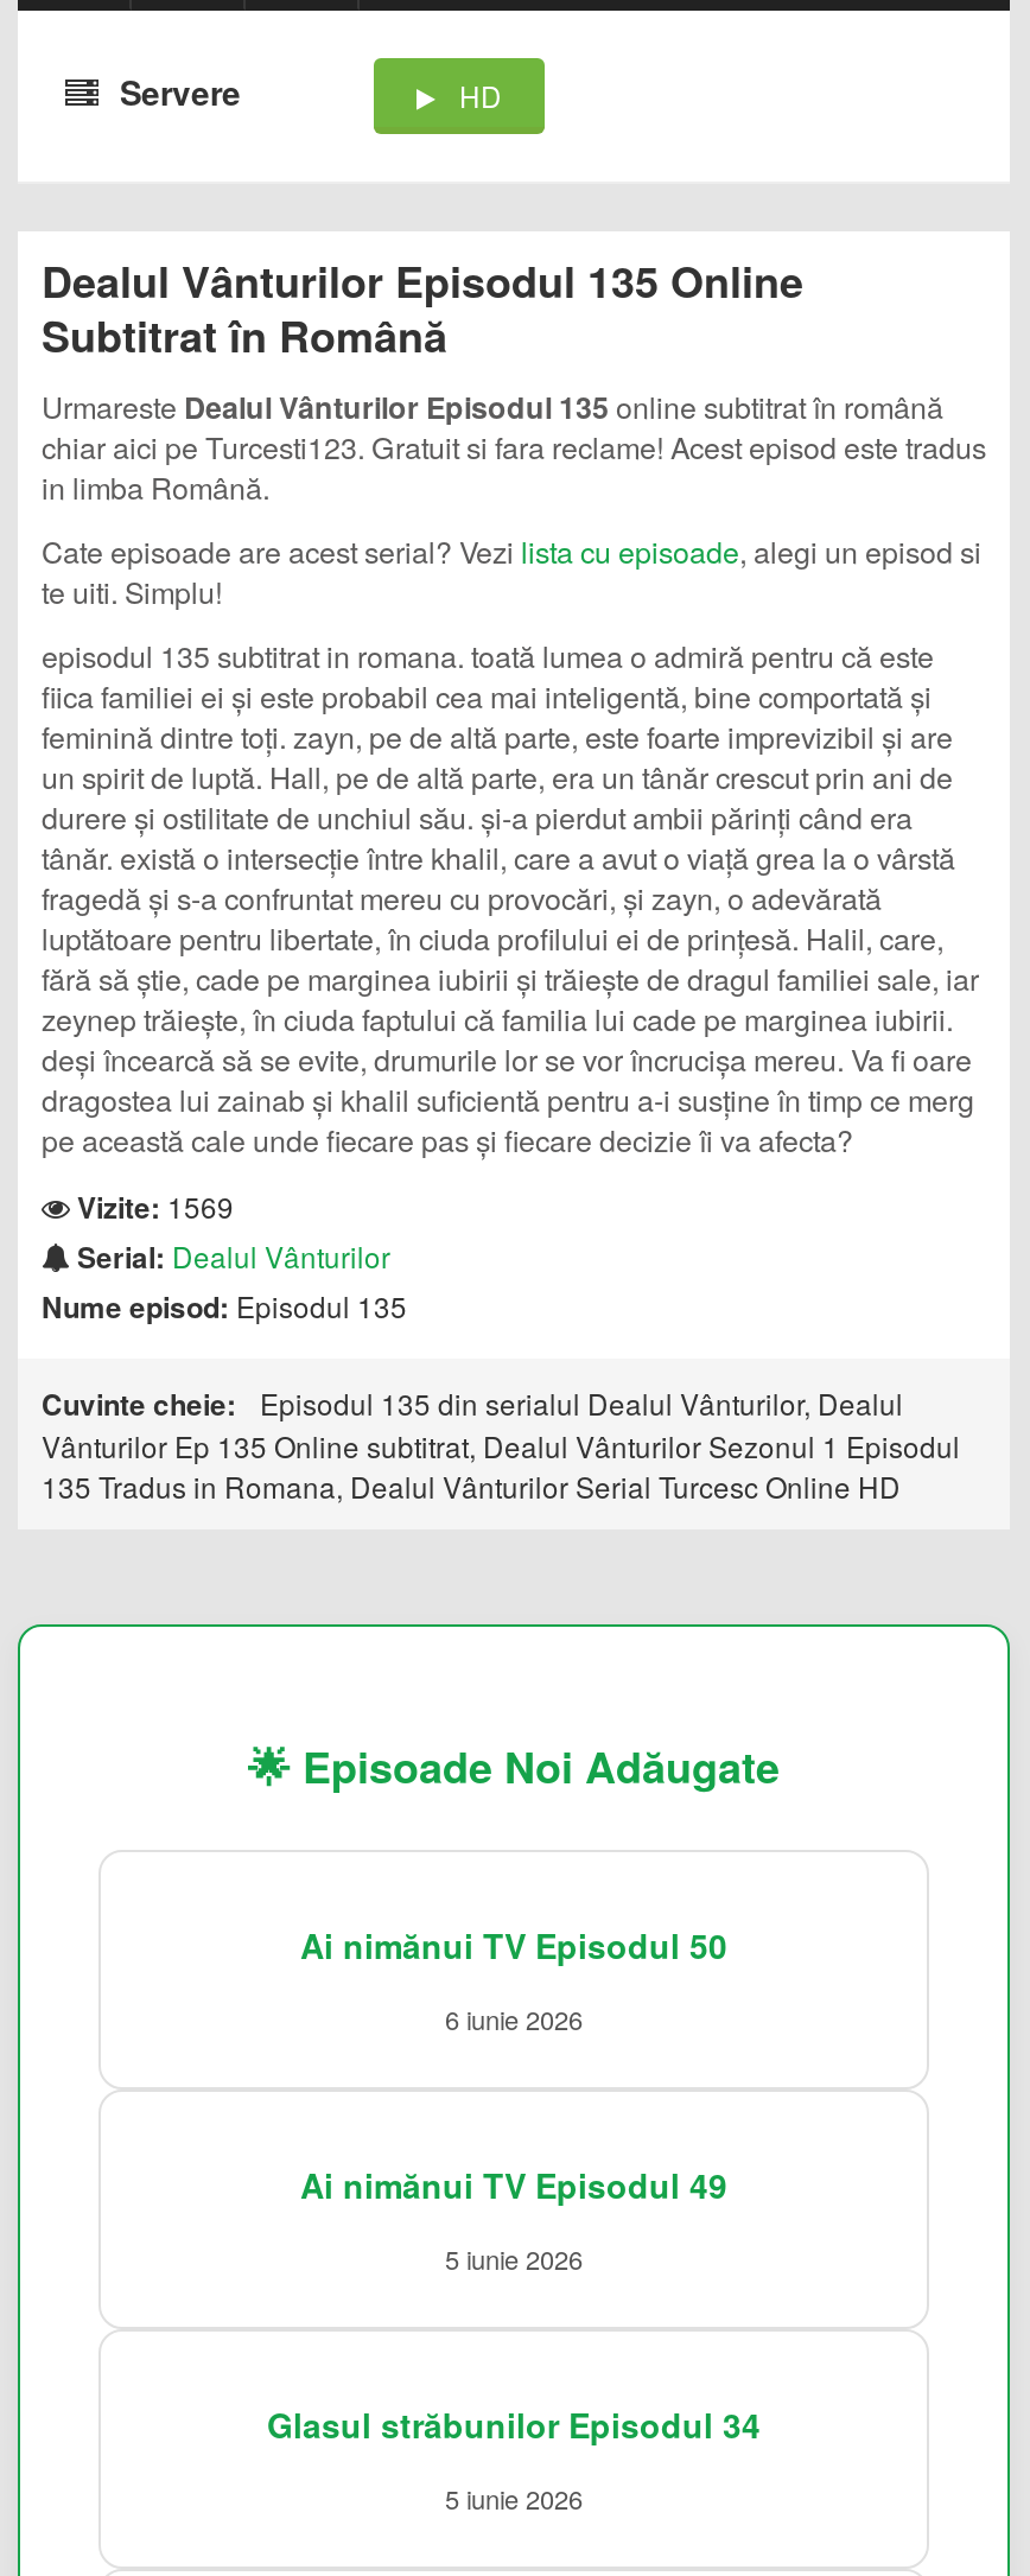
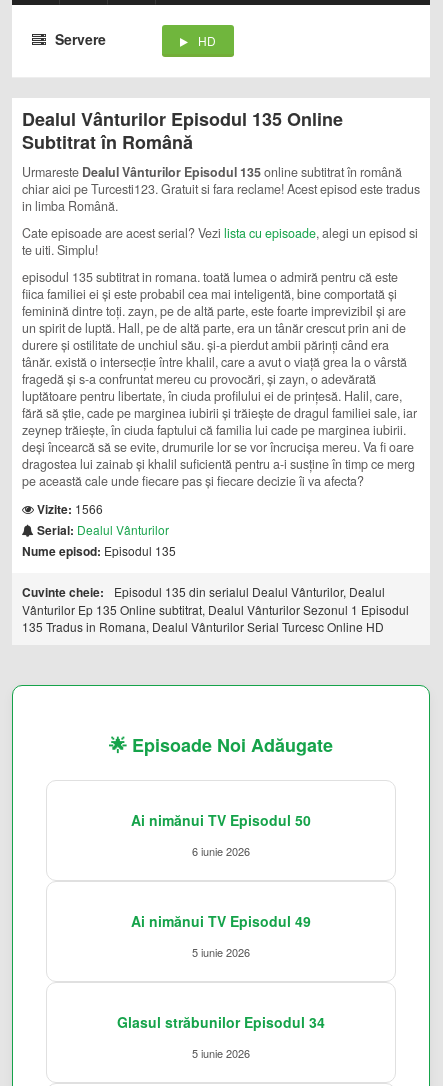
[77,1185,234,1228] Vizite: 1569 -> [37,500,103,518] Vizite: 1566

